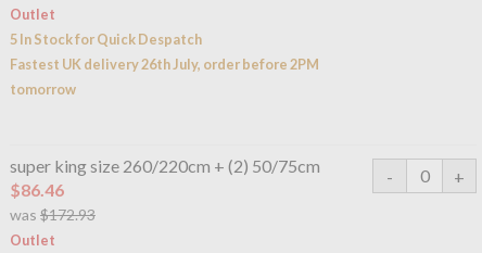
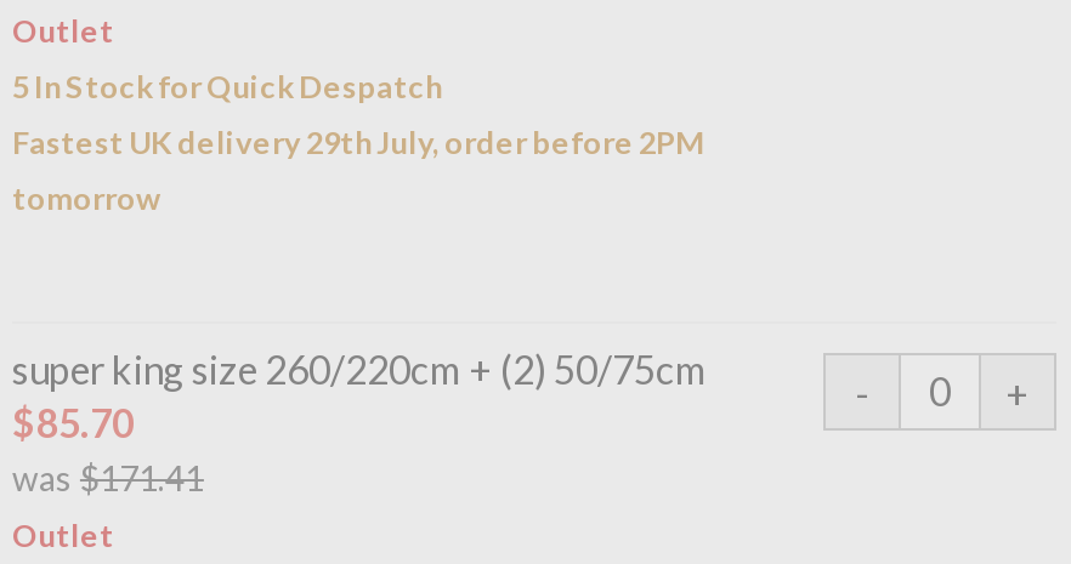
[10,55,319,73] Fastest UK delivery 26th July, order before 2PM -> [12,123,704,162] Fastest UK delivery 29th July, order before 2PM
[10,179,64,200] $86.46 -> [12,399,134,445] $85.70
[10,205,96,224] was $172.93 -> [12,458,204,499] was $171.41

